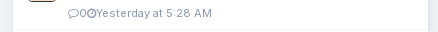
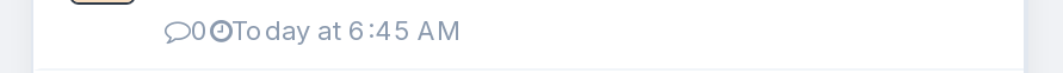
[96,6,212,20] Yesterday at 5:28 AM -> [231,14,461,47] Today at 6:45 AM

